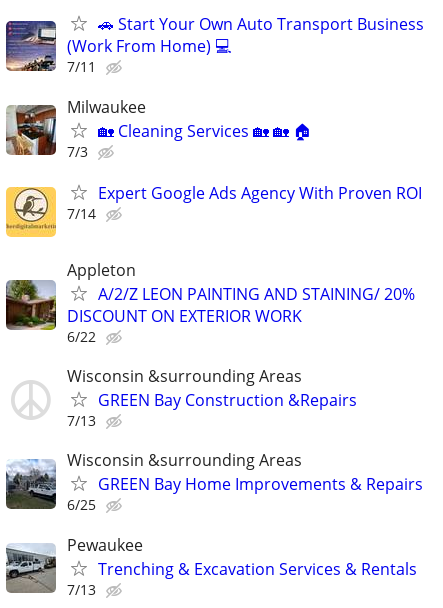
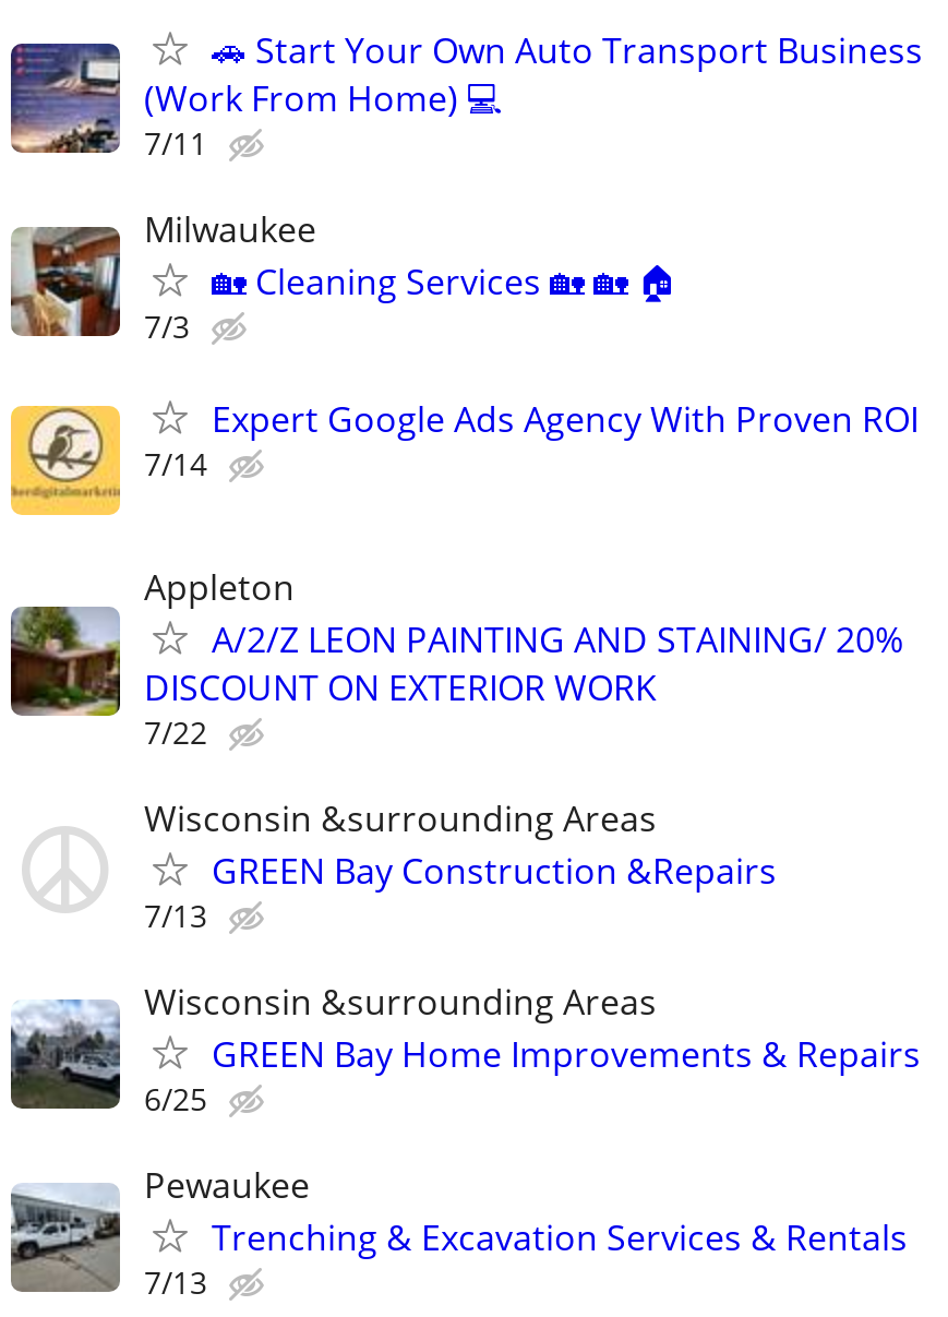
[67,327,96,346] 6/22 -> [144,711,207,753] 7/22

